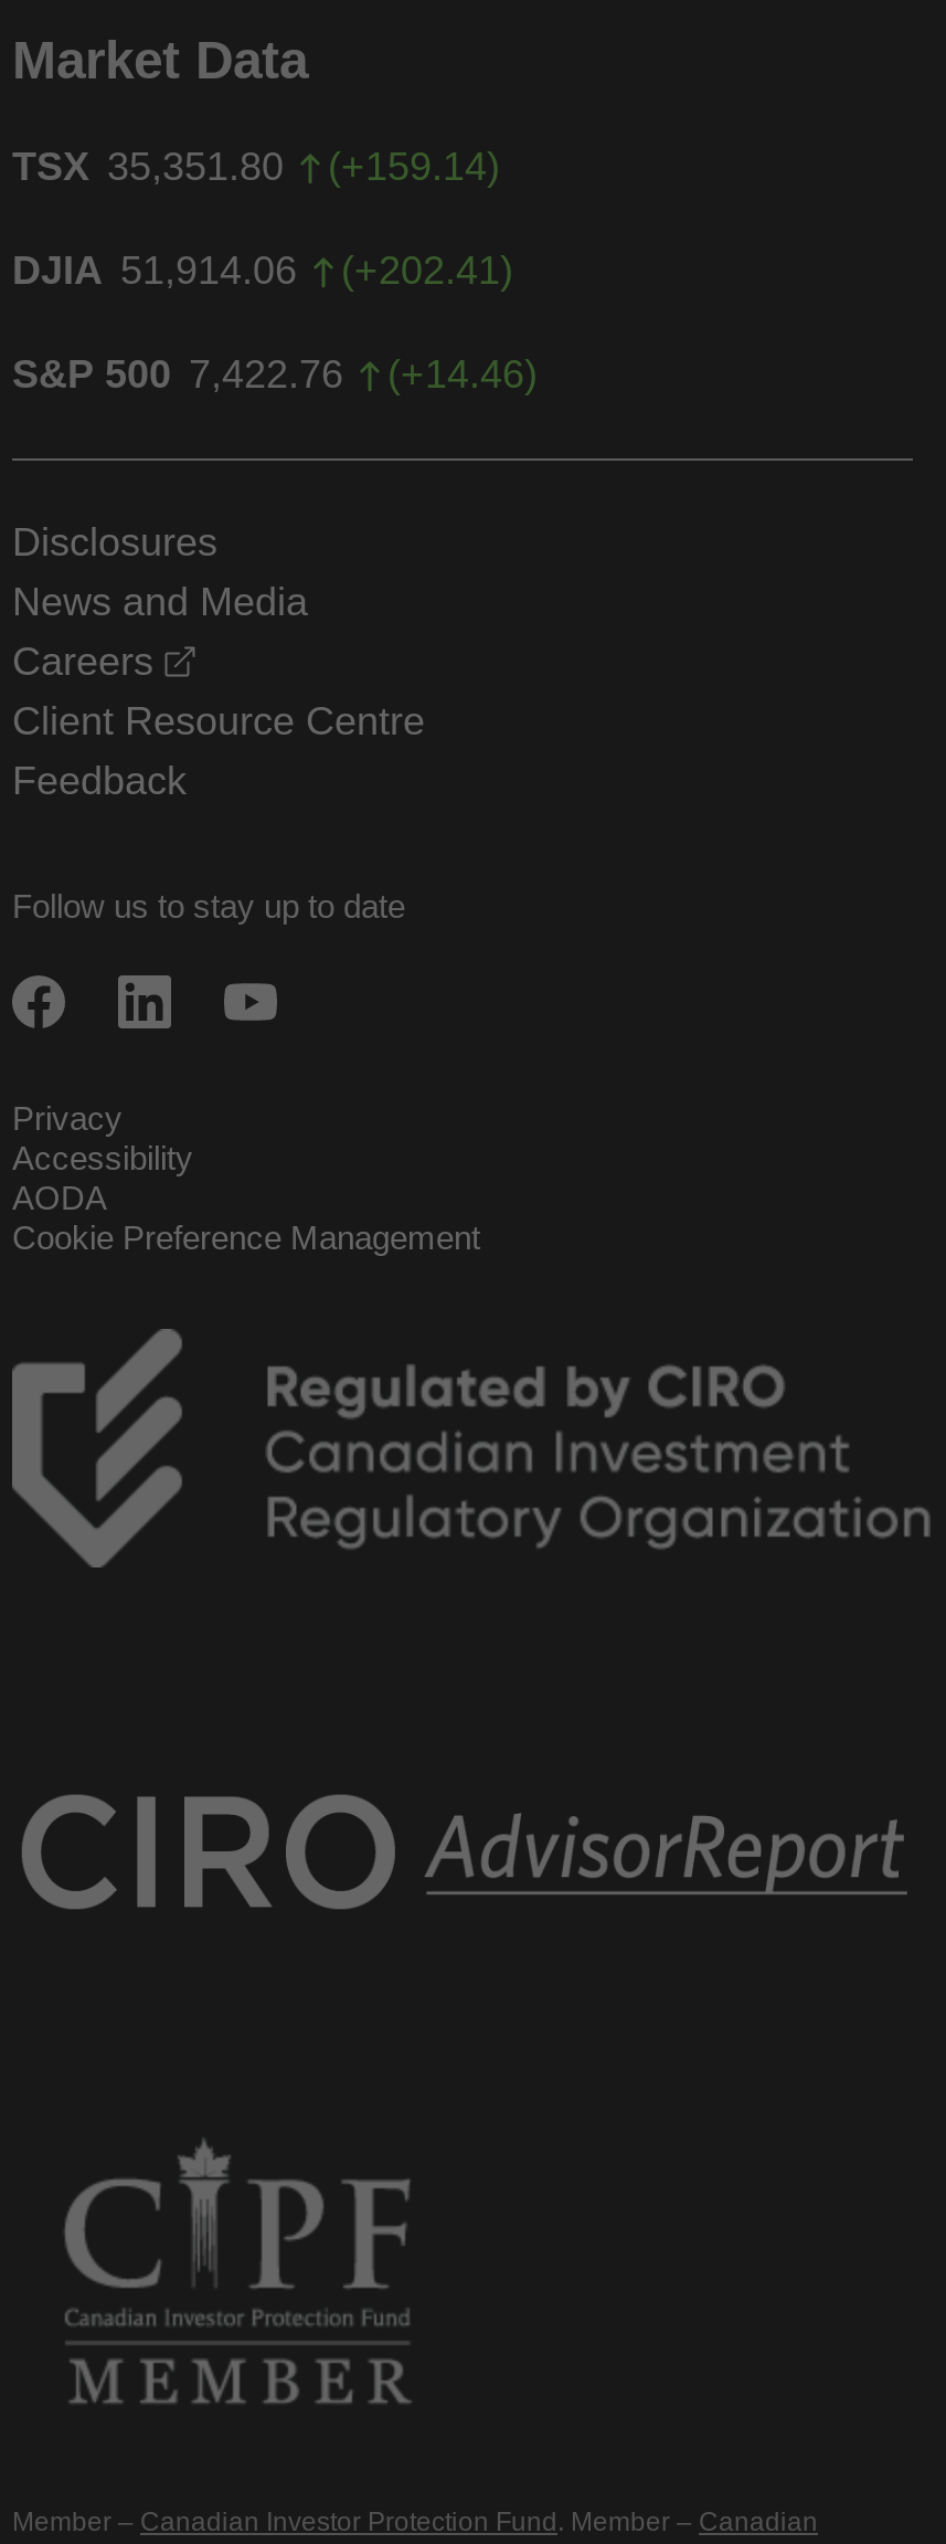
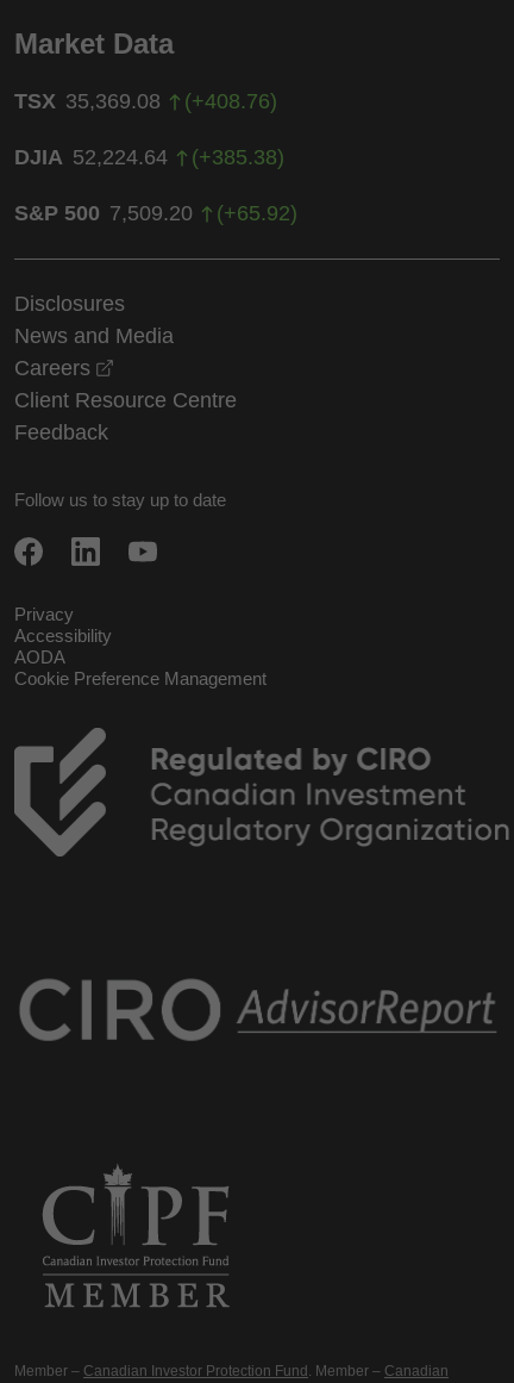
[12,145,284,190] TSX 35,351.80 -> [14,90,161,114] TSX 35,369.08
[328,145,500,190] (+159.14) -> [184,90,277,114] (+408.76)
[12,249,297,293] DJIA 51,914.06 -> [14,146,168,170] DJIA 52,224.64
[341,249,513,293] (+202.41) -> [192,146,284,170] (+385.38)
[12,353,343,397] S&P 500 7,422.76 -> [14,202,193,225] S&P 500 7,509.20
[387,353,538,397] (+14.46) -> [217,202,297,225] (+65.92)

